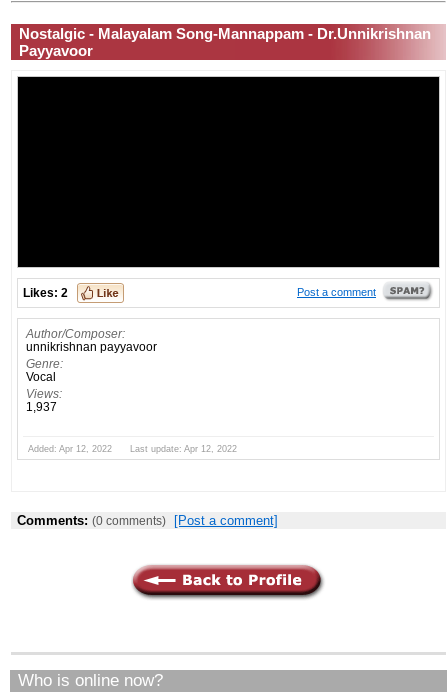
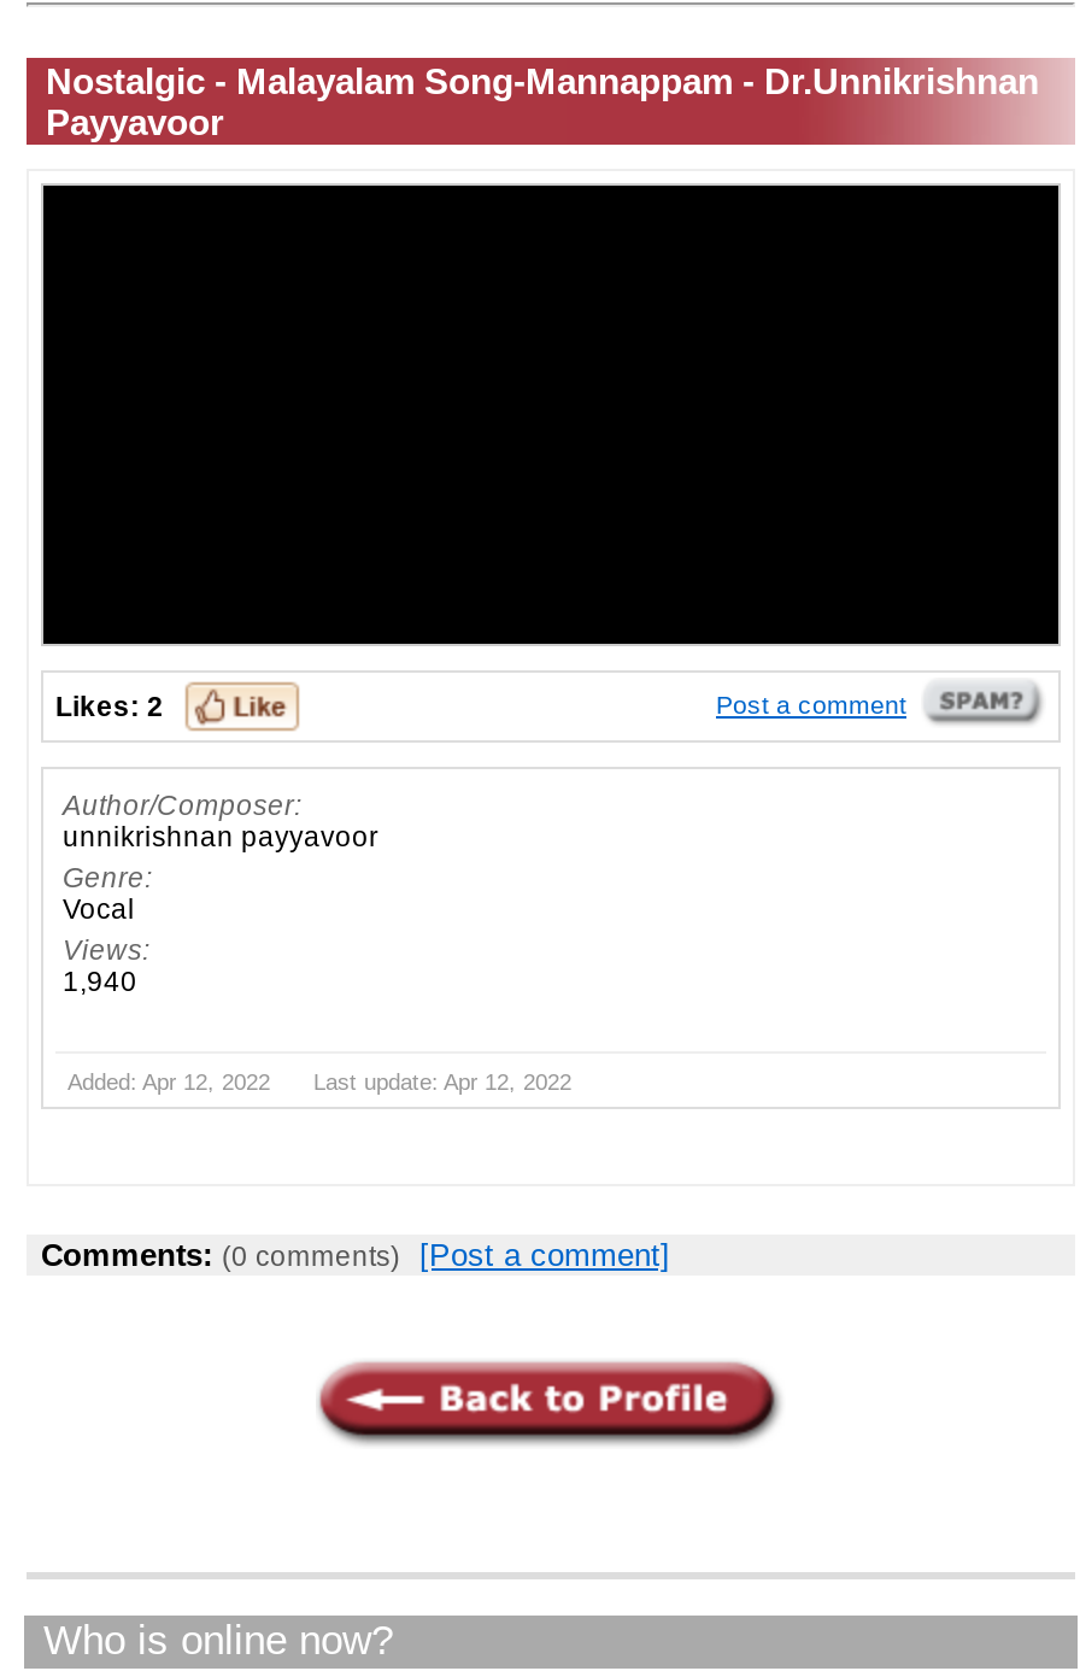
[26,400,57,413] 1,937 -> [63,964,137,995] 1,940

